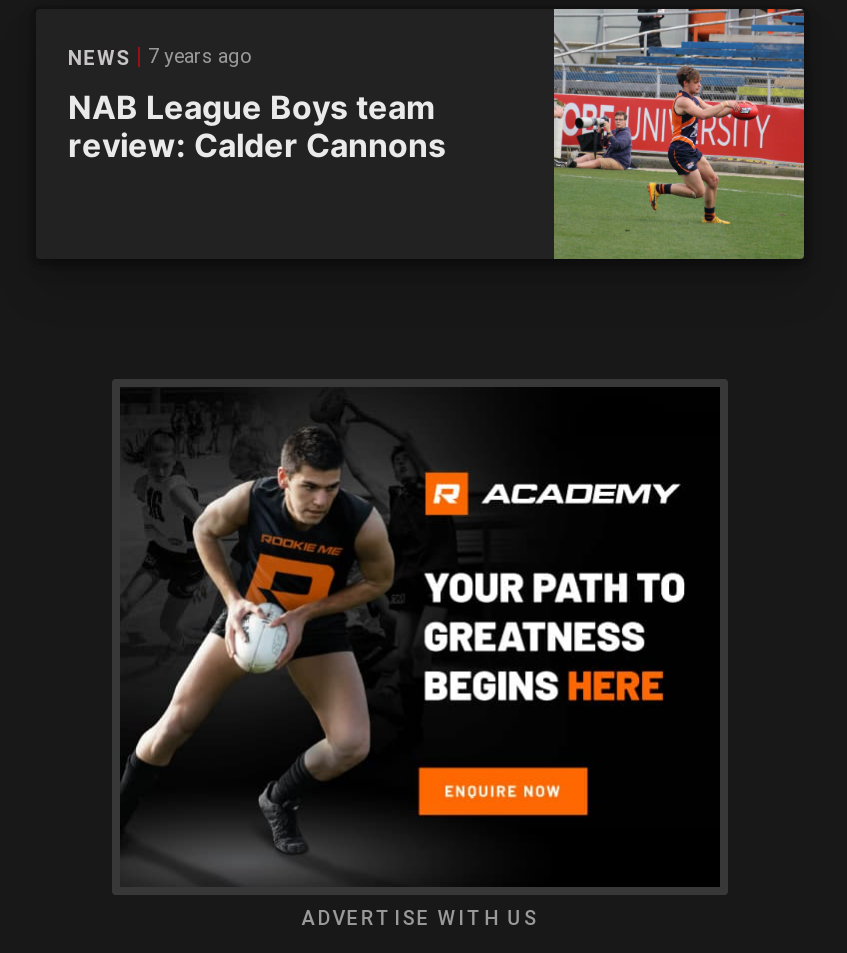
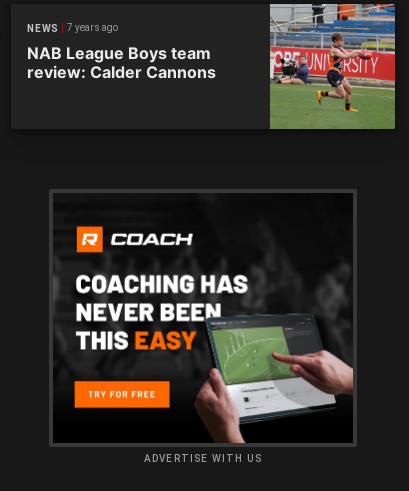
[122,425,720,887] [image] -> [54,214,354,444] [image]

